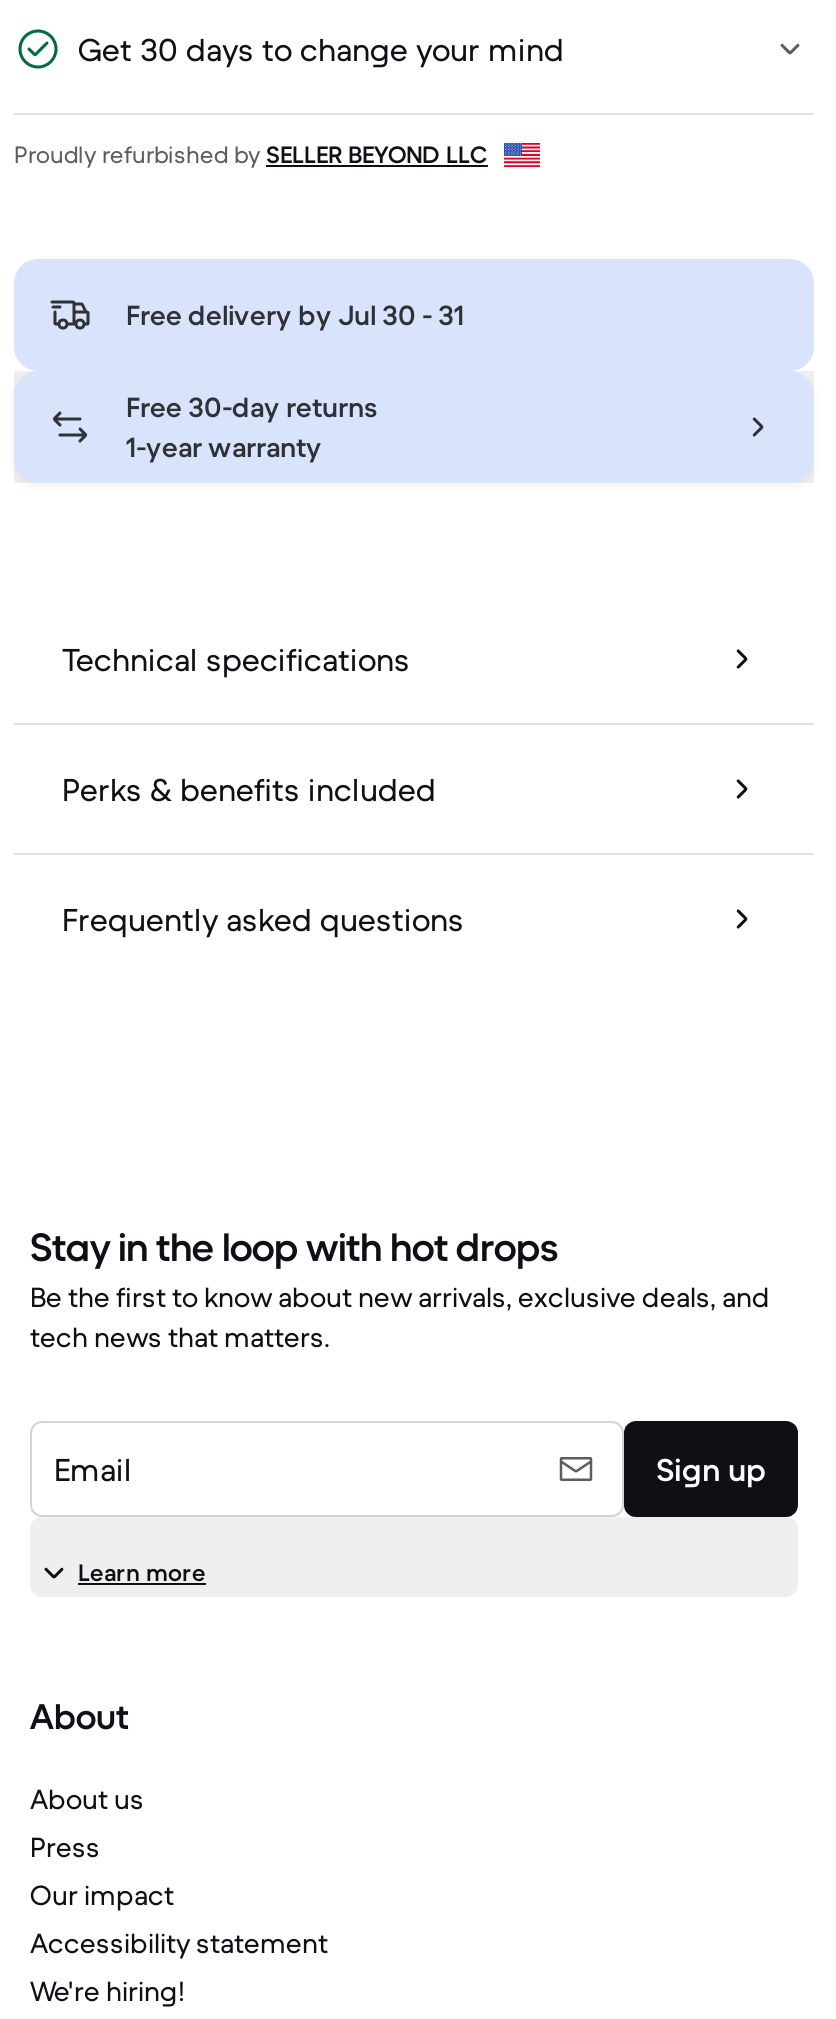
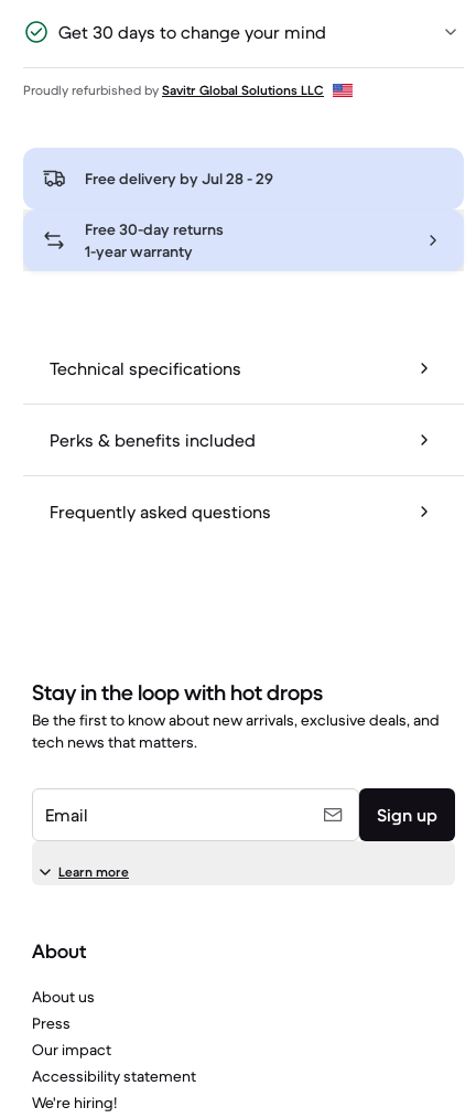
[14,140,488,170] Proudly refurbished by SELLER BEYOND LLC -> [23,82,324,99] Proudly refurbished by Savitr Global Solutions LLC
[126,298,464,334] Free delivery by Jul 30 - 31 -> [85,169,273,189] Free delivery by Jul 28 - 29

